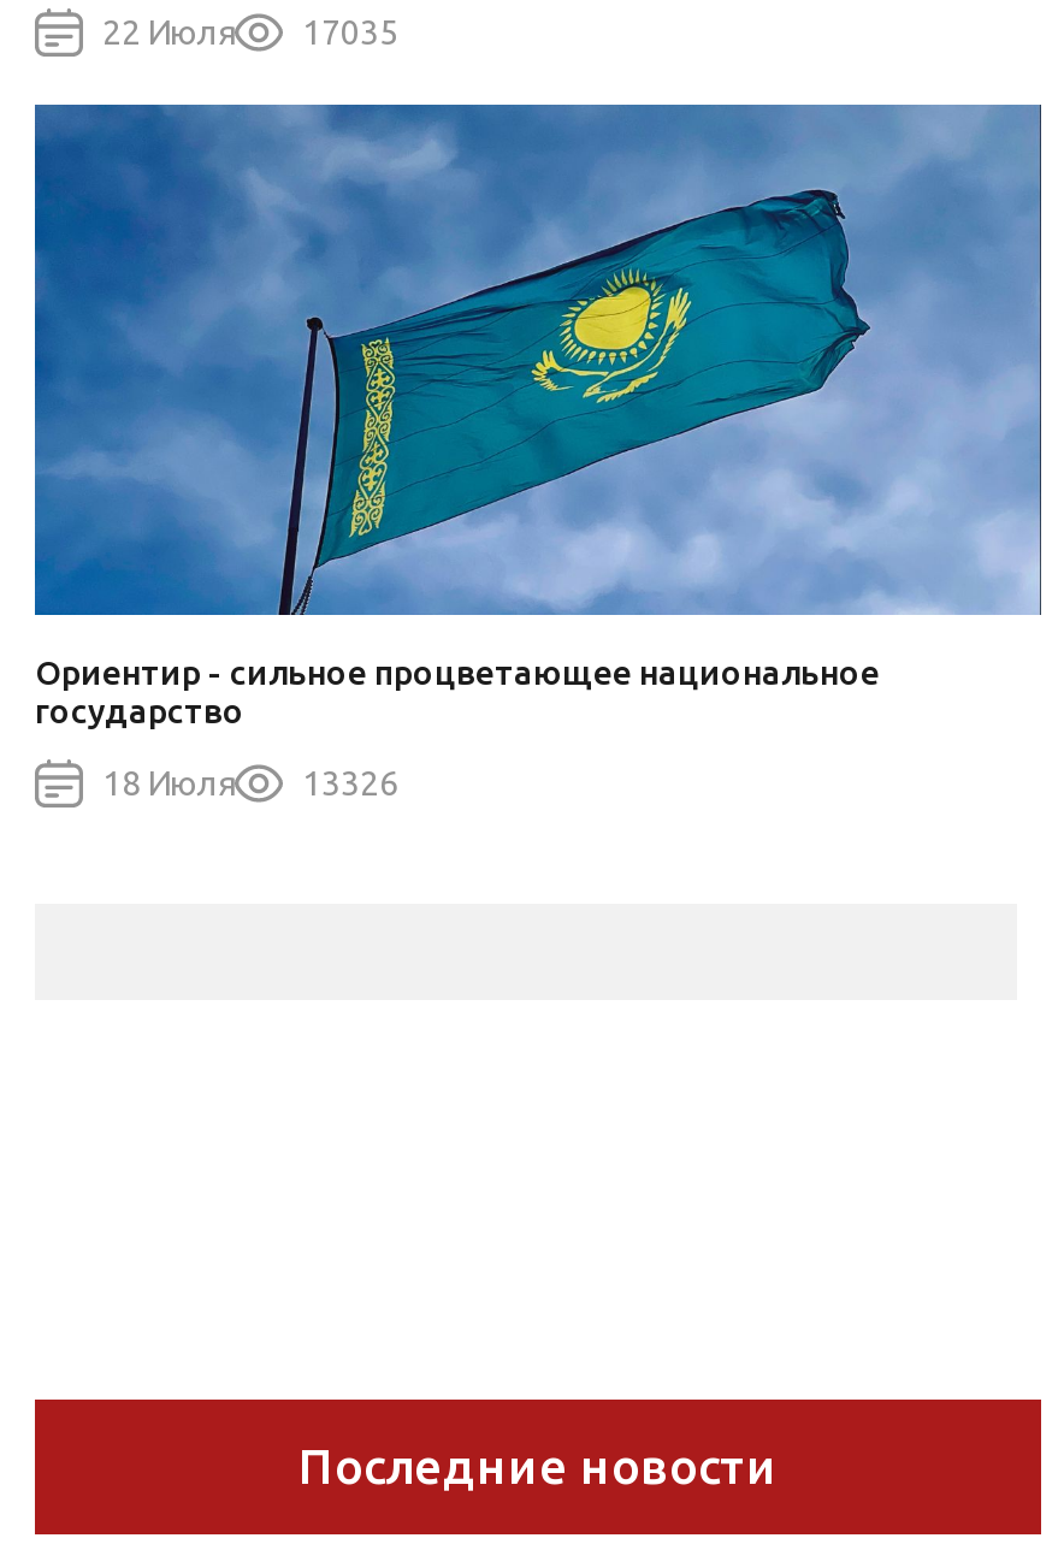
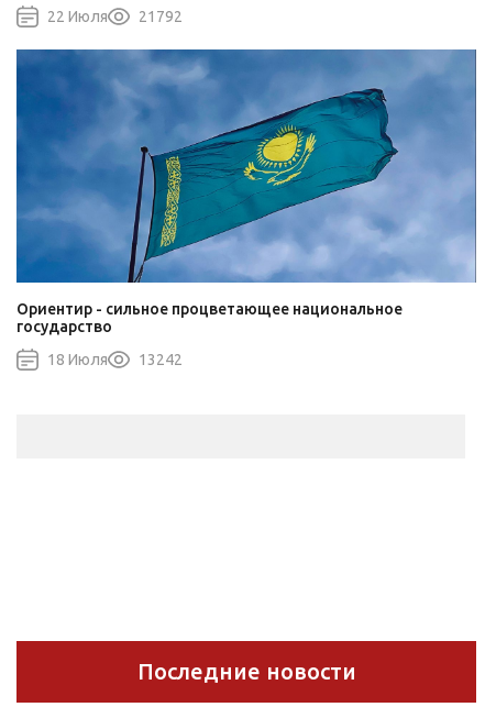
[102,13,398,52] 22 Июля 17035 -> [47,8,183,25] 22 Июля 21792
[102,764,398,802] 18 Июля 13326 -> [47,351,183,368] 18 Июля 13242

